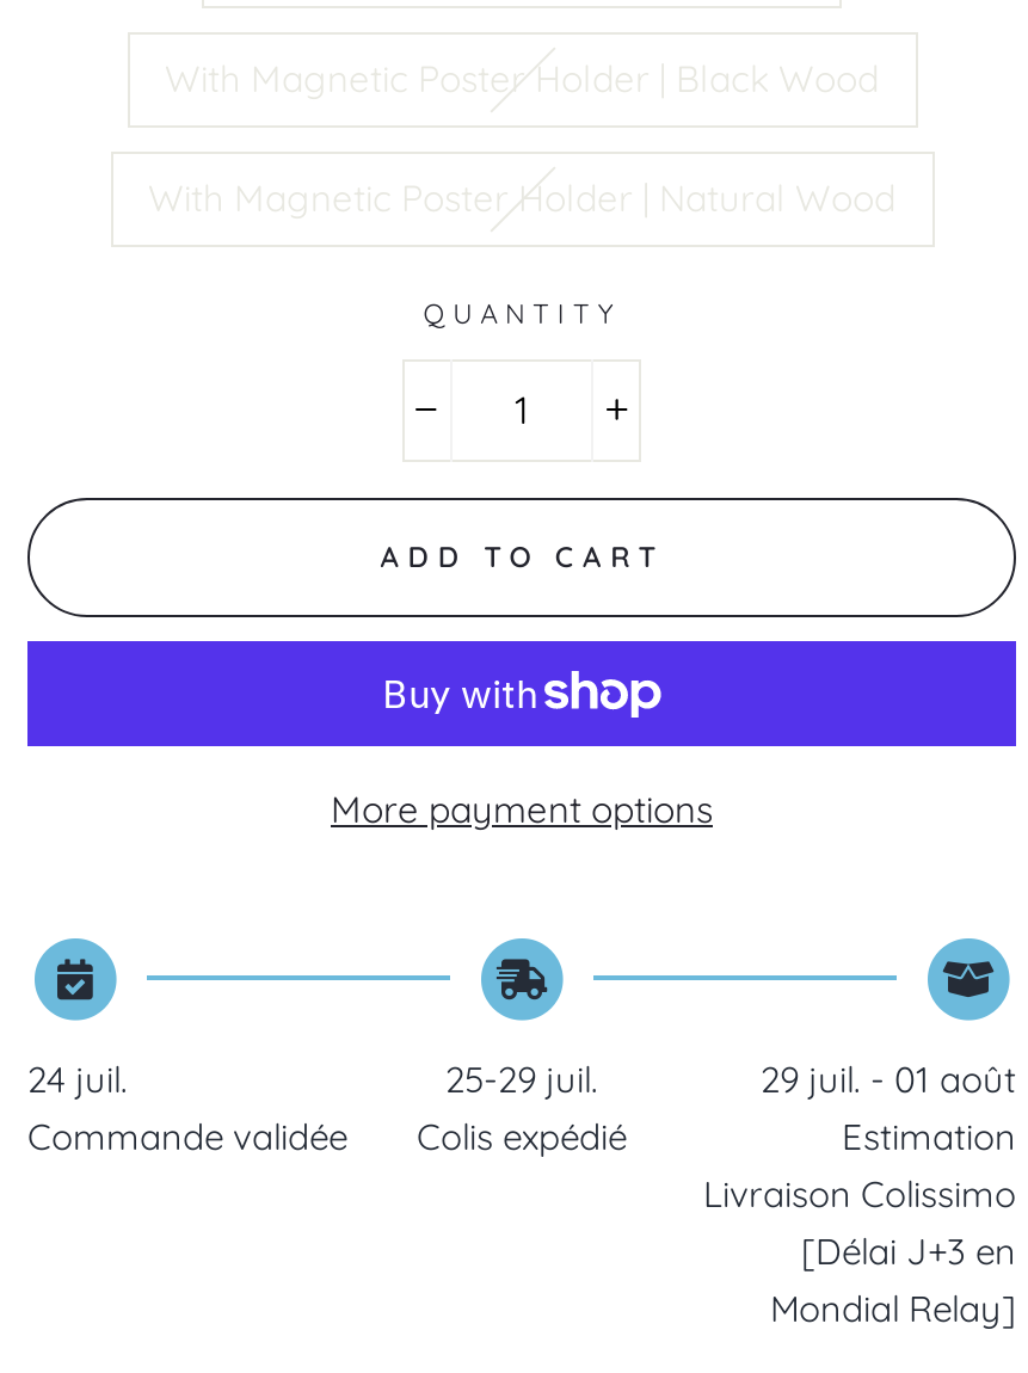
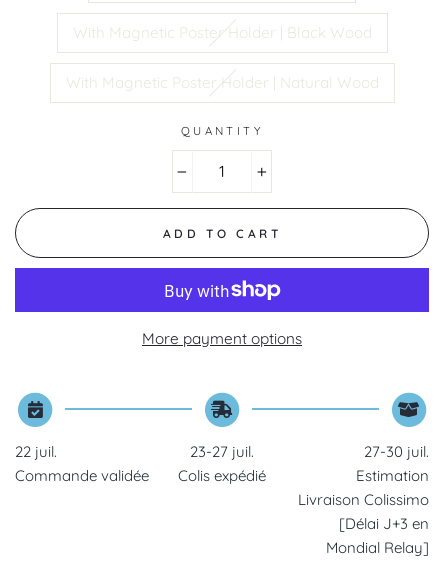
[27,1056,128,1102] 24 juil. -> [15,442,57,461] 22 juil.
[445,1056,598,1102] 25-29 juil. -> [190,442,254,461] 23-27 juil.
[761,1056,1016,1102] 29 juil. - 01 août -> [364,442,429,461] 27-30 juil.

